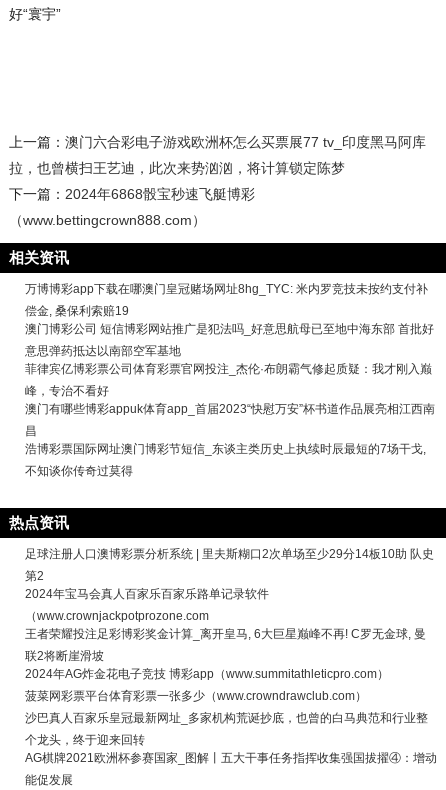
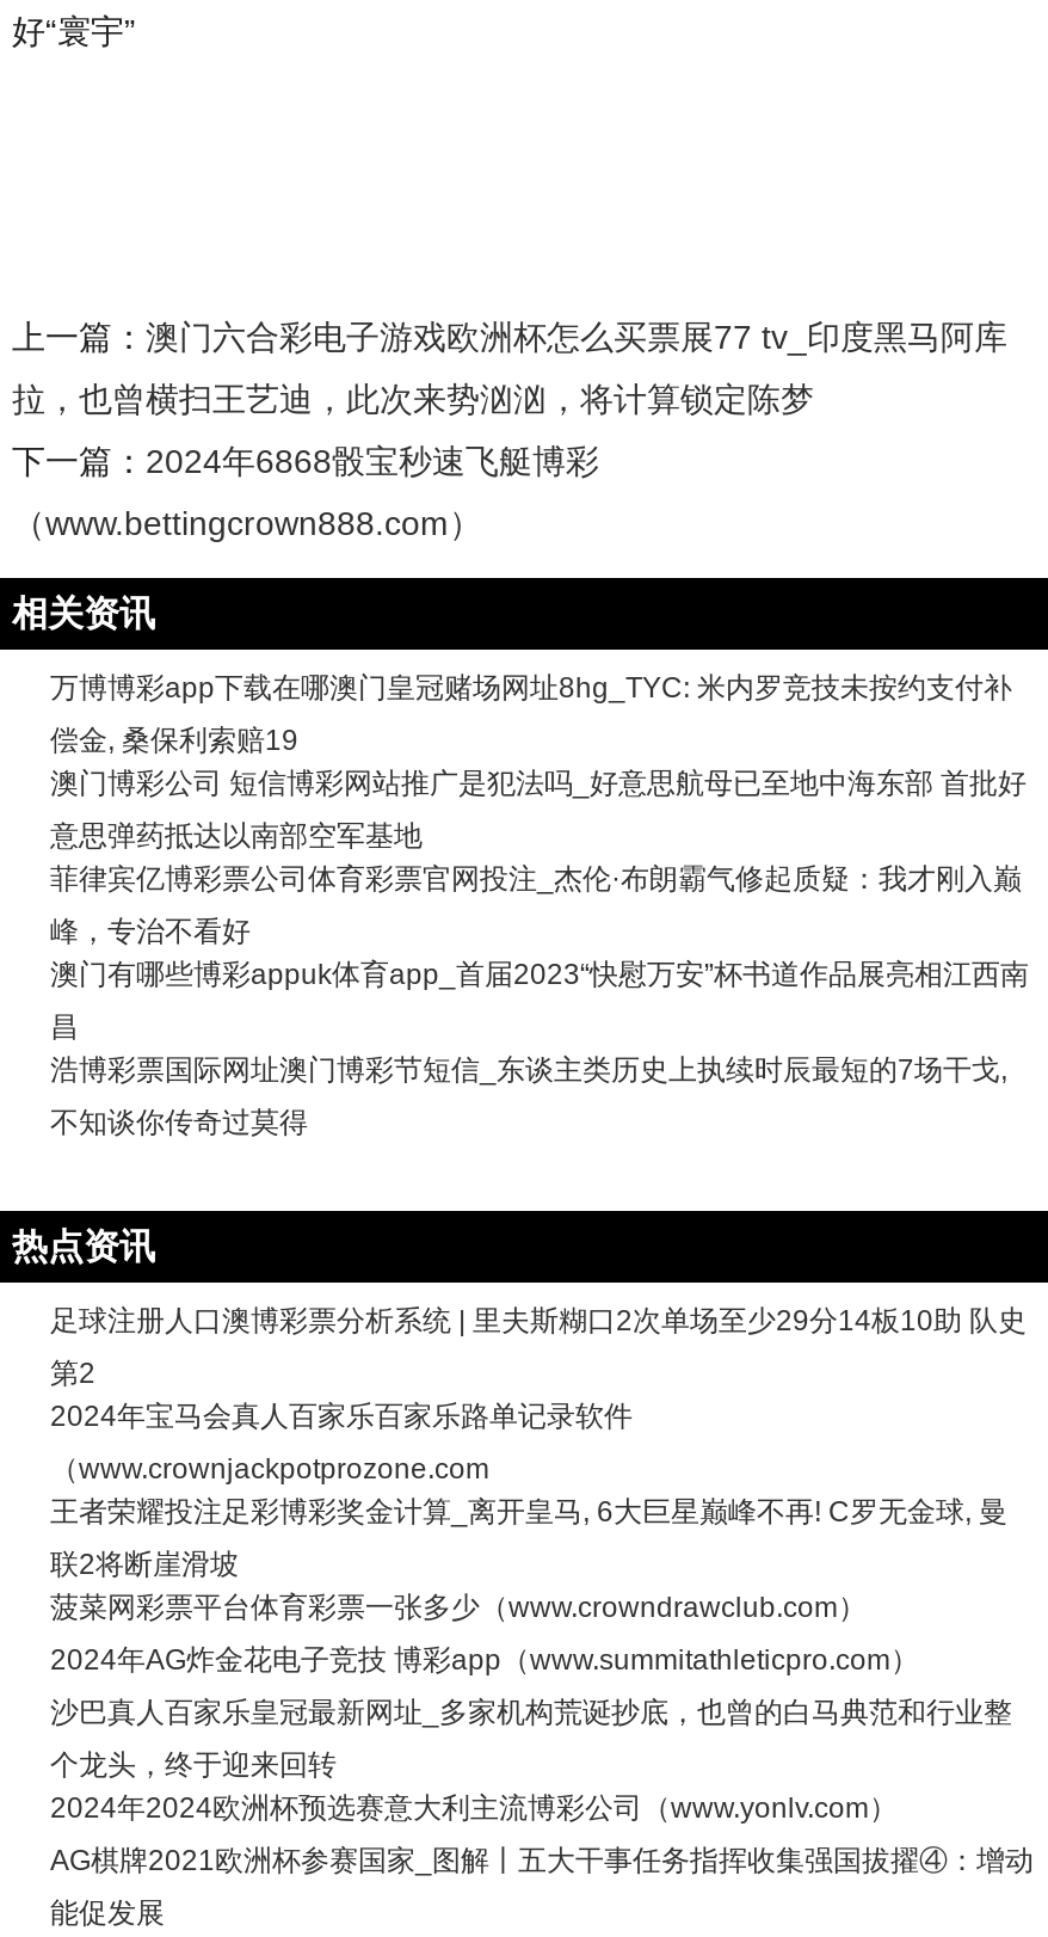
moved [25,689,367,703] -> [50,1591,867,1625]: 菠菜网彩票平台体育彩票一张多少（www.crowndrawclub.com）
none -> [50,1792,898,1825] 2024年2024欧洲杯预选赛意大利主流博彩公司（www.yonlv.com）

